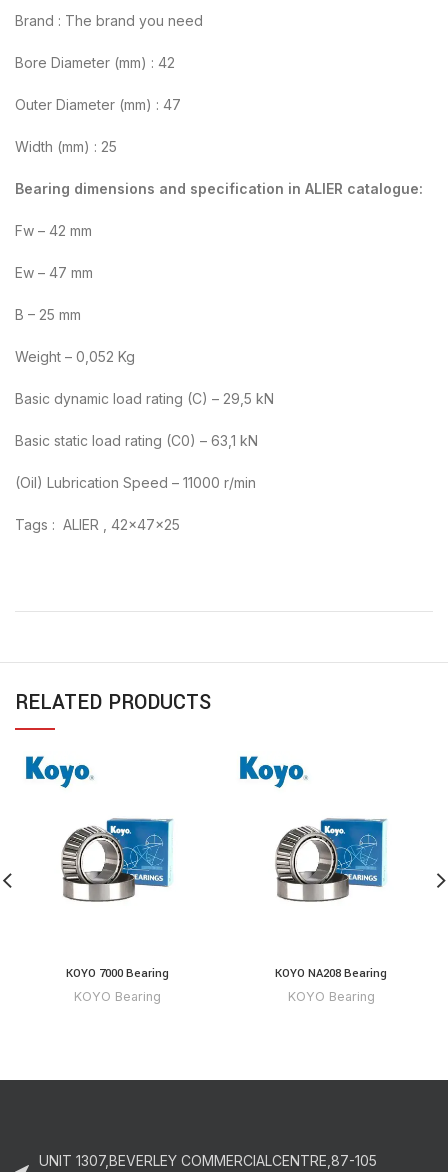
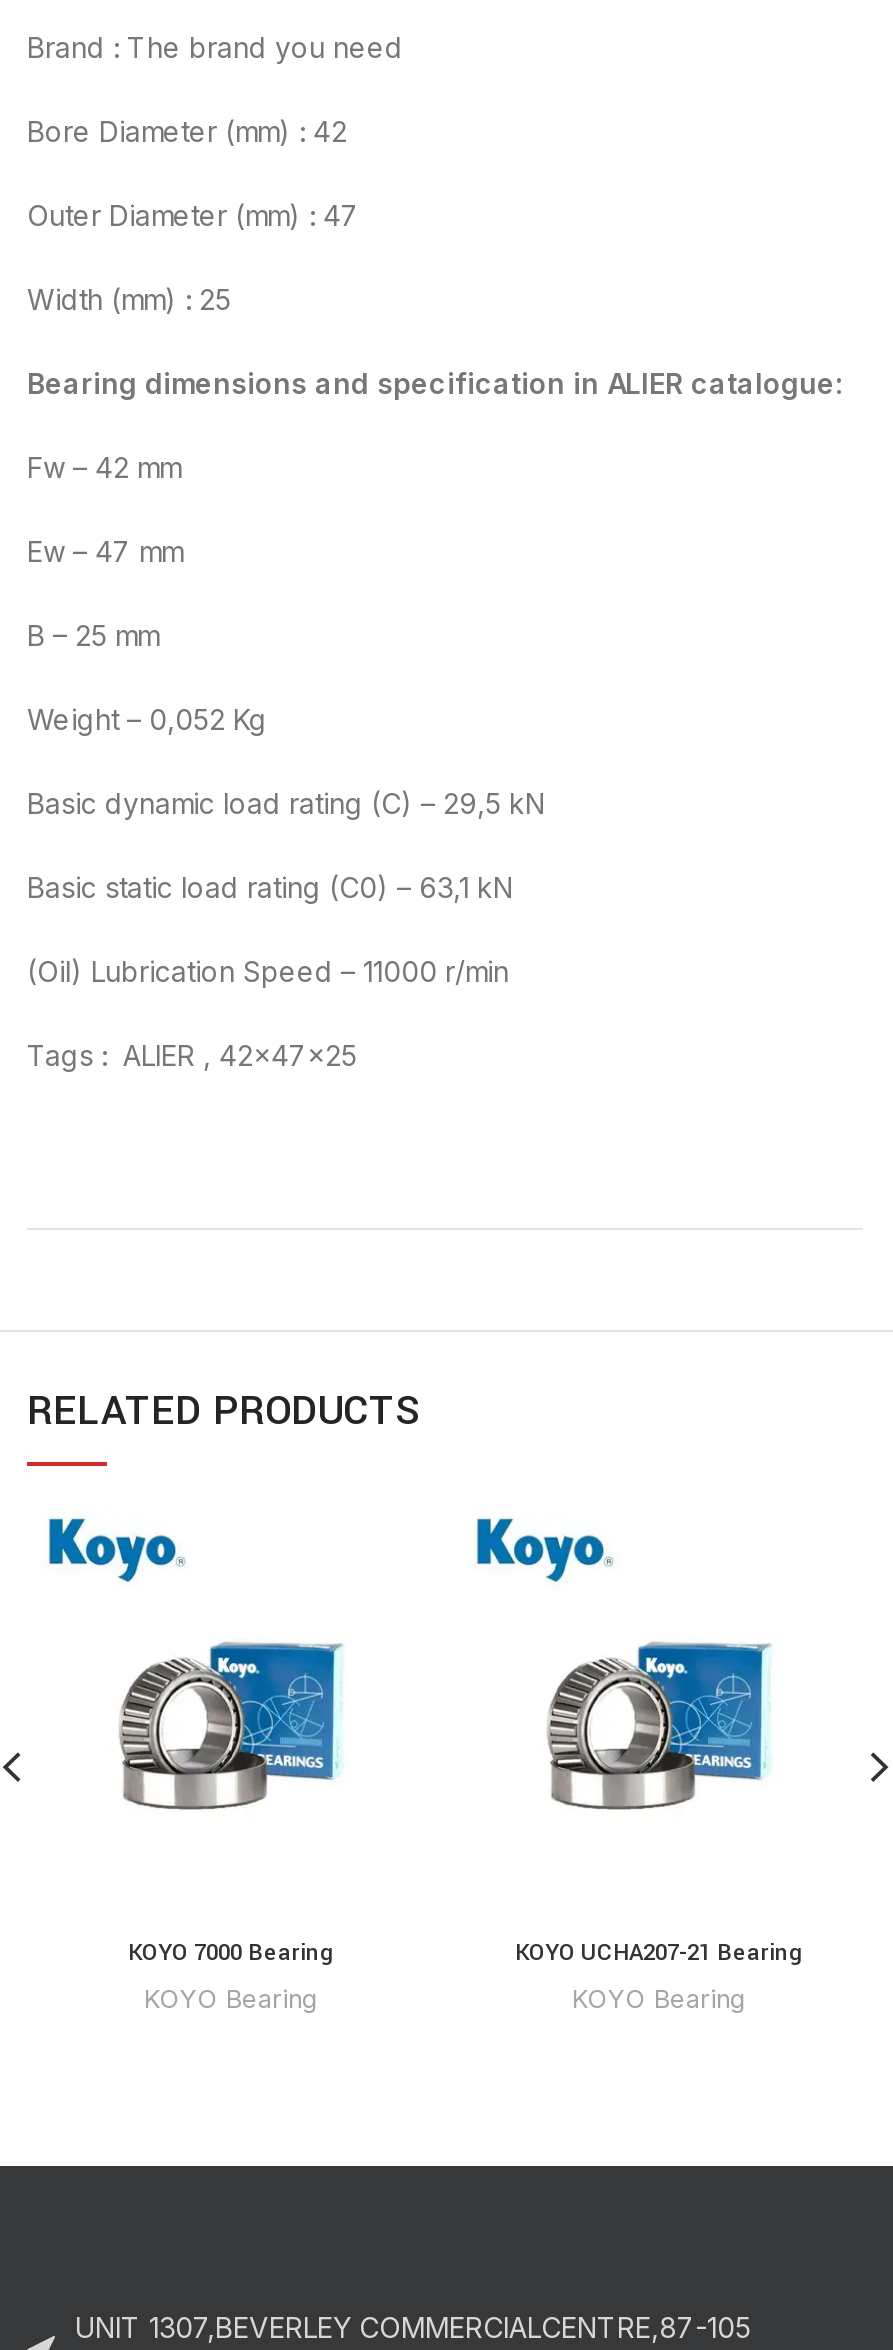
[275,965,387,982] KOYO NA208 Bearing -> [515,1936,803,1970] KOYO UCHA207-21 Bearing

